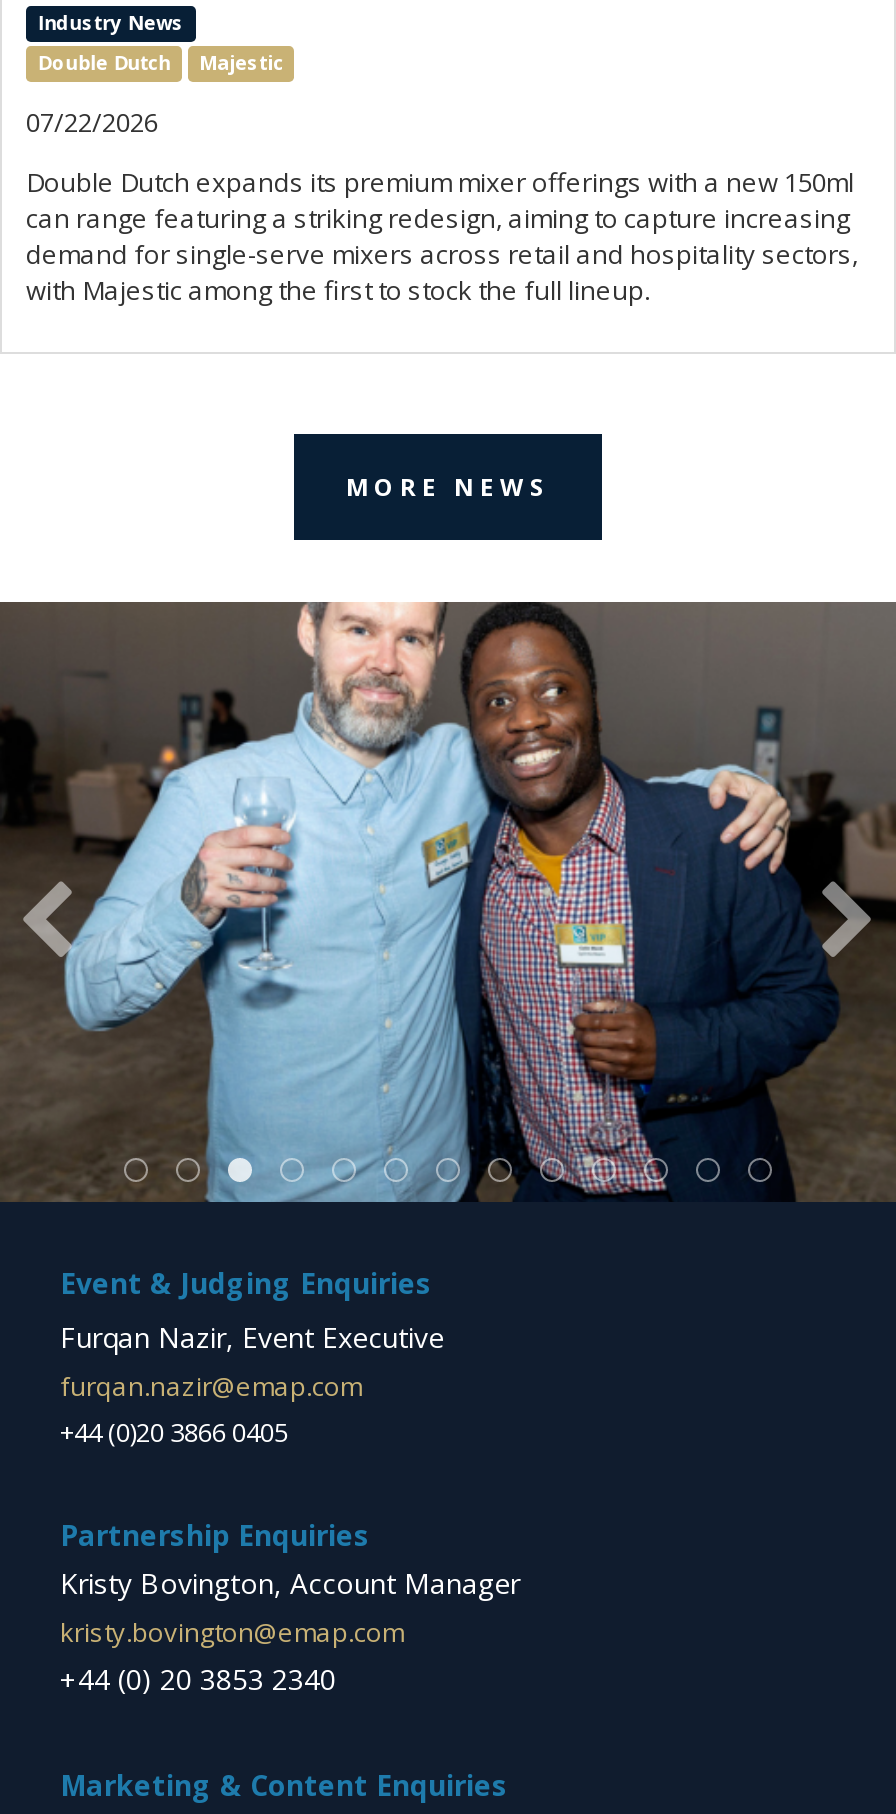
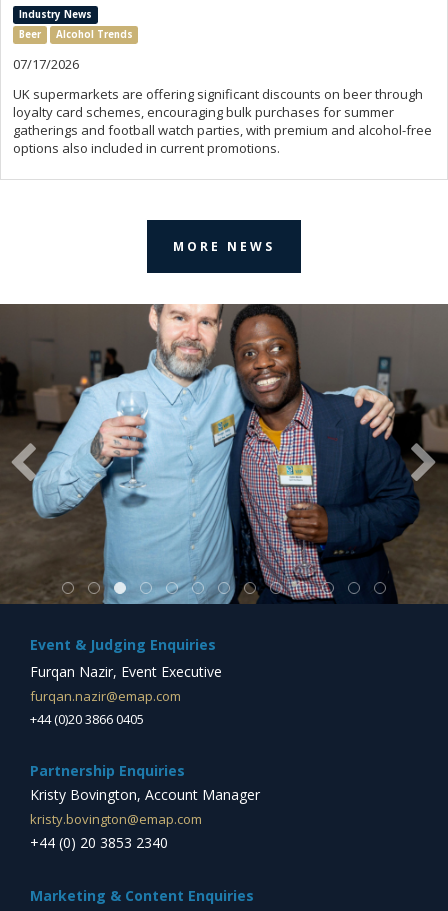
[38,50,283,76] Double Dutch | Majestic -> [19,28,132,41] Beer | Alcohol Trends
[26,104,158,140] 07/22/2026 -> [13,55,79,73] 07/17/2026
[26,164,858,308] Double Dutch expands its premium mixer offerings with a new 150ml | can range featuring a striking redesign, aiming to capture increasing | demand for single-serve mixers across retail and hospitality sectors, | with Majestic among the first to stock the full lineup. -> [13,85,432,157] UK supermarkets are offering significant discounts on beer through | loyalty card schemes, encouraging bulk purchases for summer | gatherings and football watch parties, with premium and alcohol-free | options also included in current promotions.

